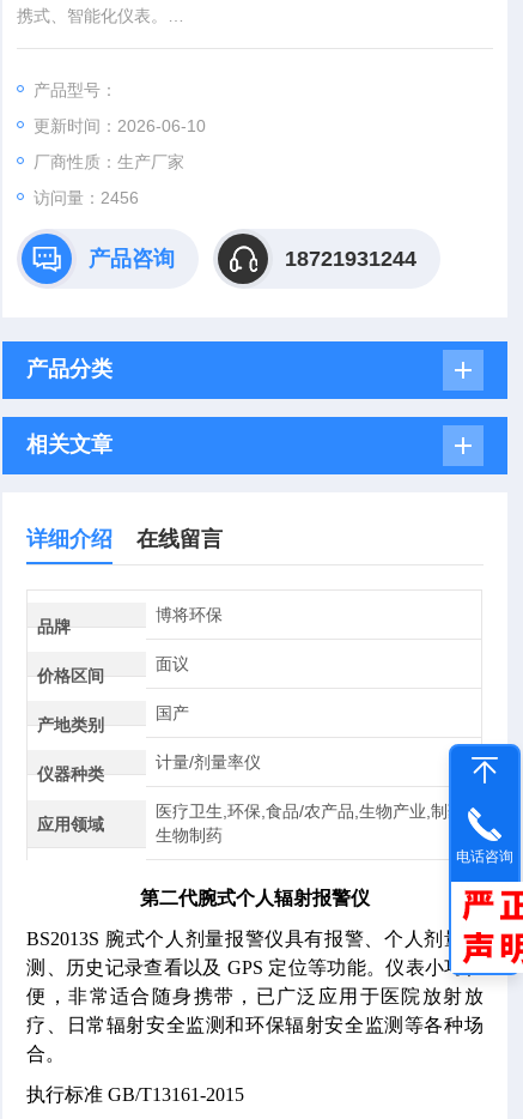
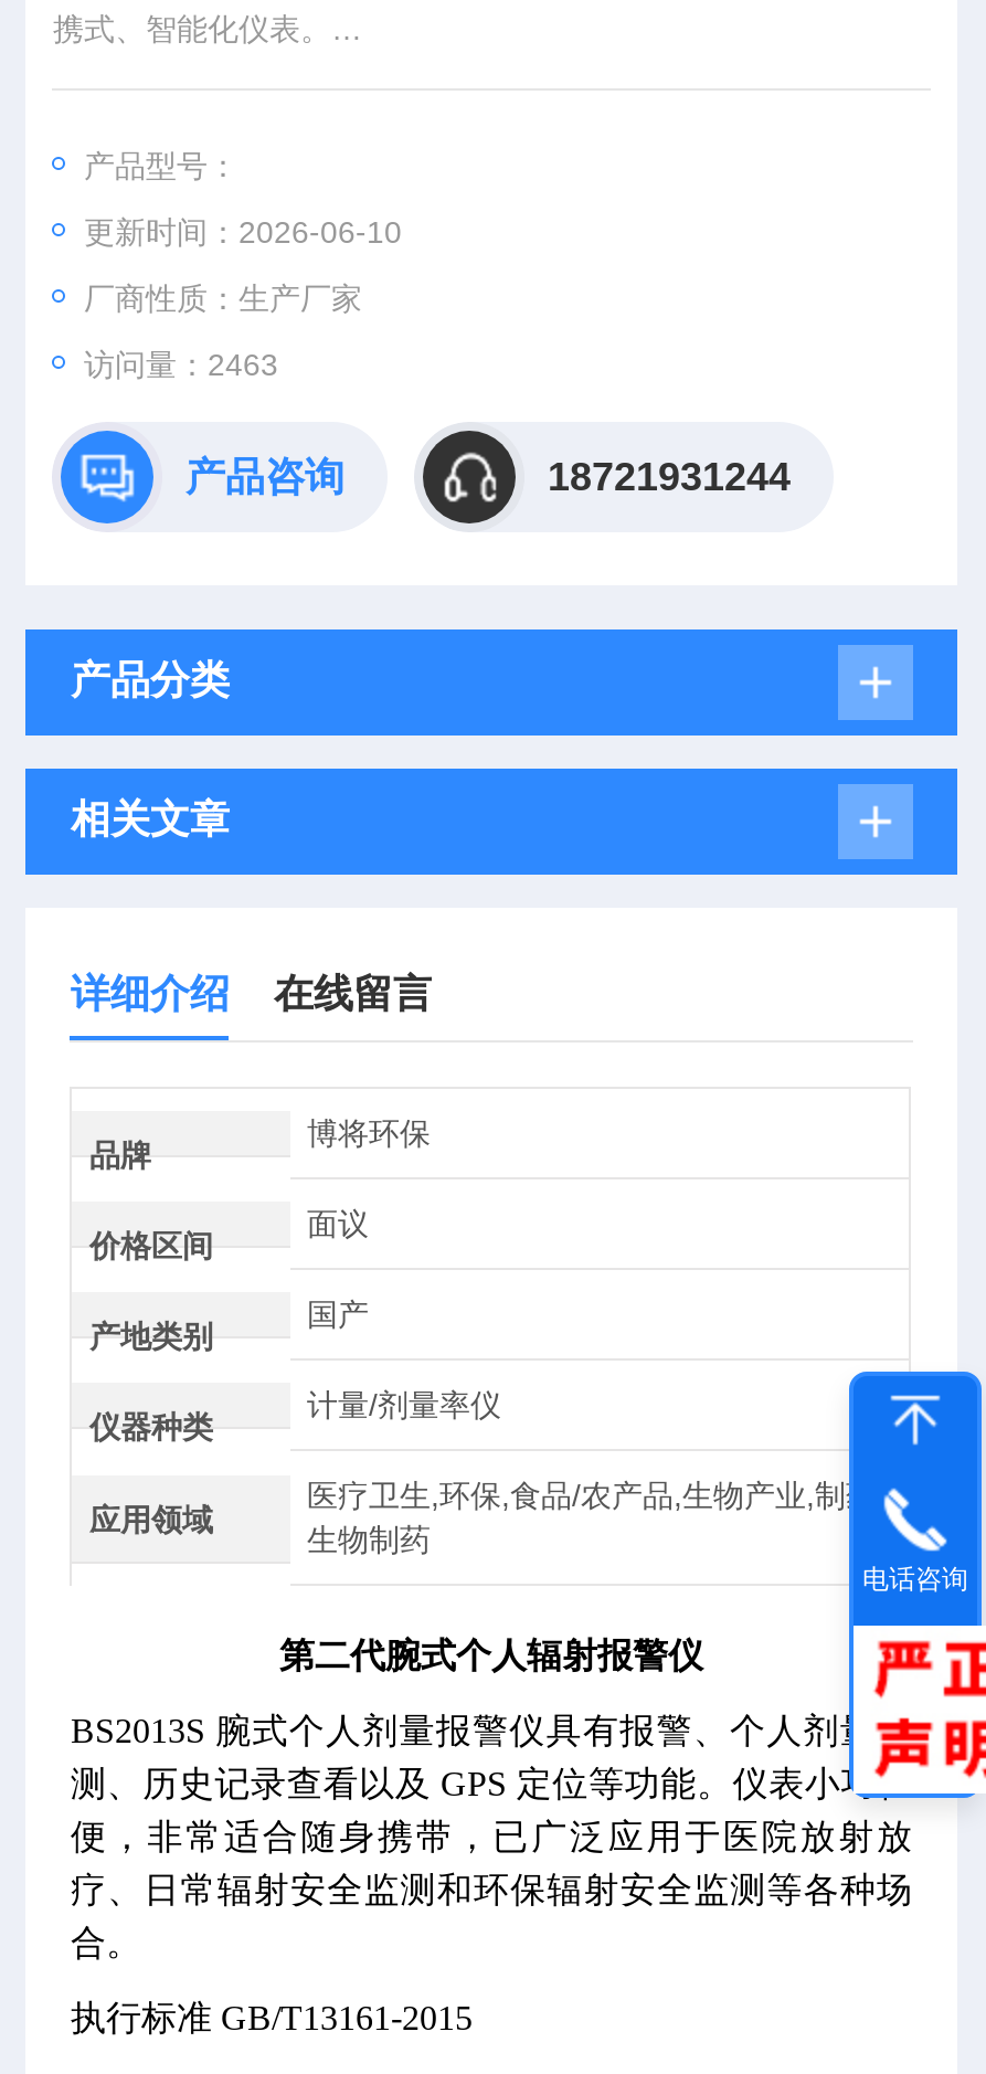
[34,188,139,207] 访问量：2456 -> [84,347,278,382] 访问量：2463

